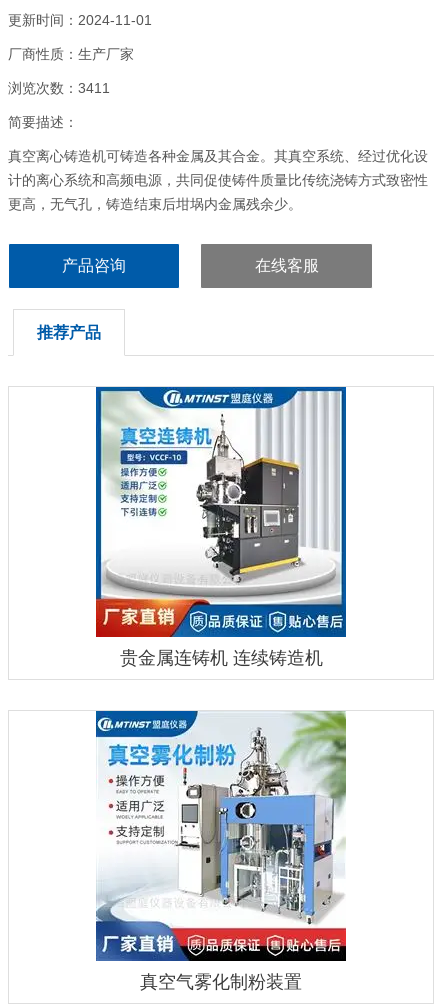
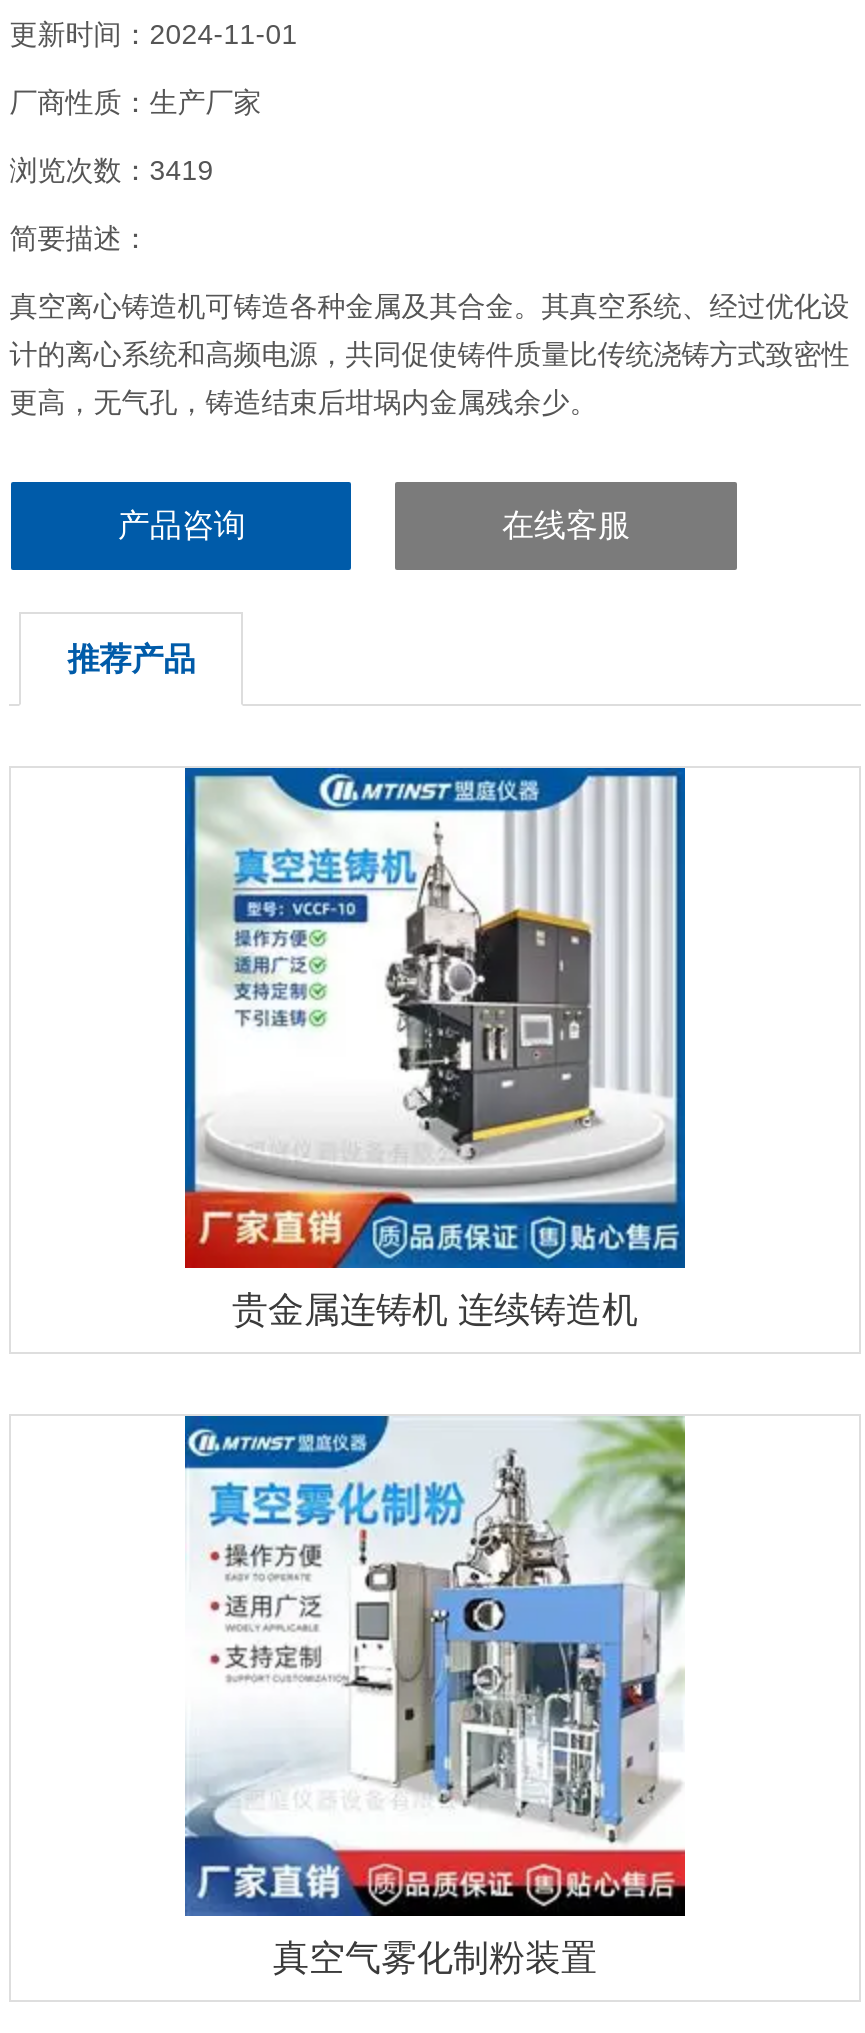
[8,80,110,96] 浏览次数：3411 -> [9,154,213,186] 浏览次数：3419

